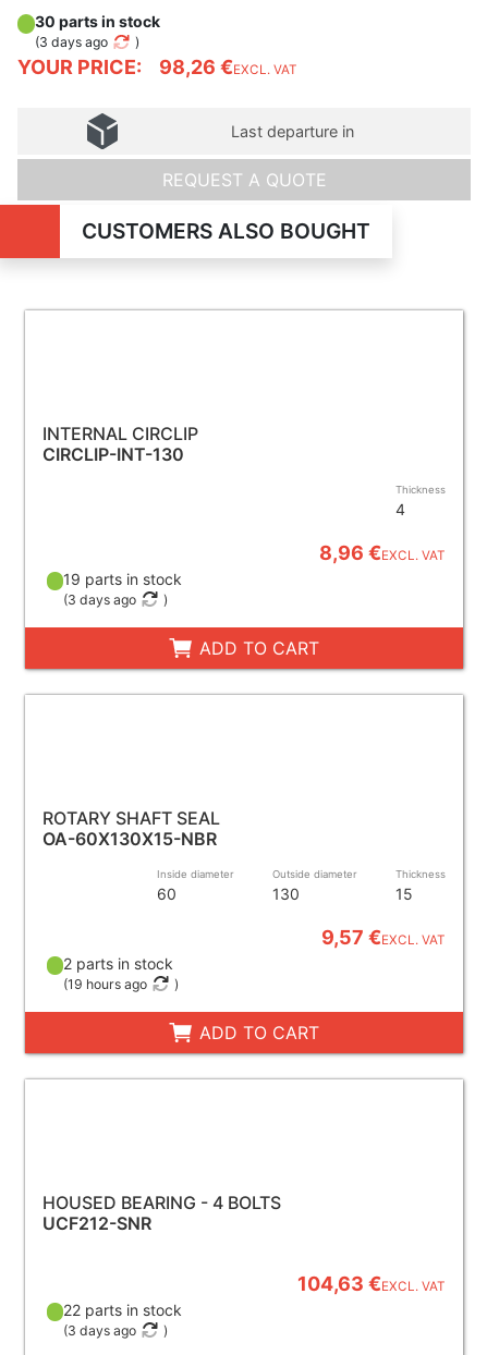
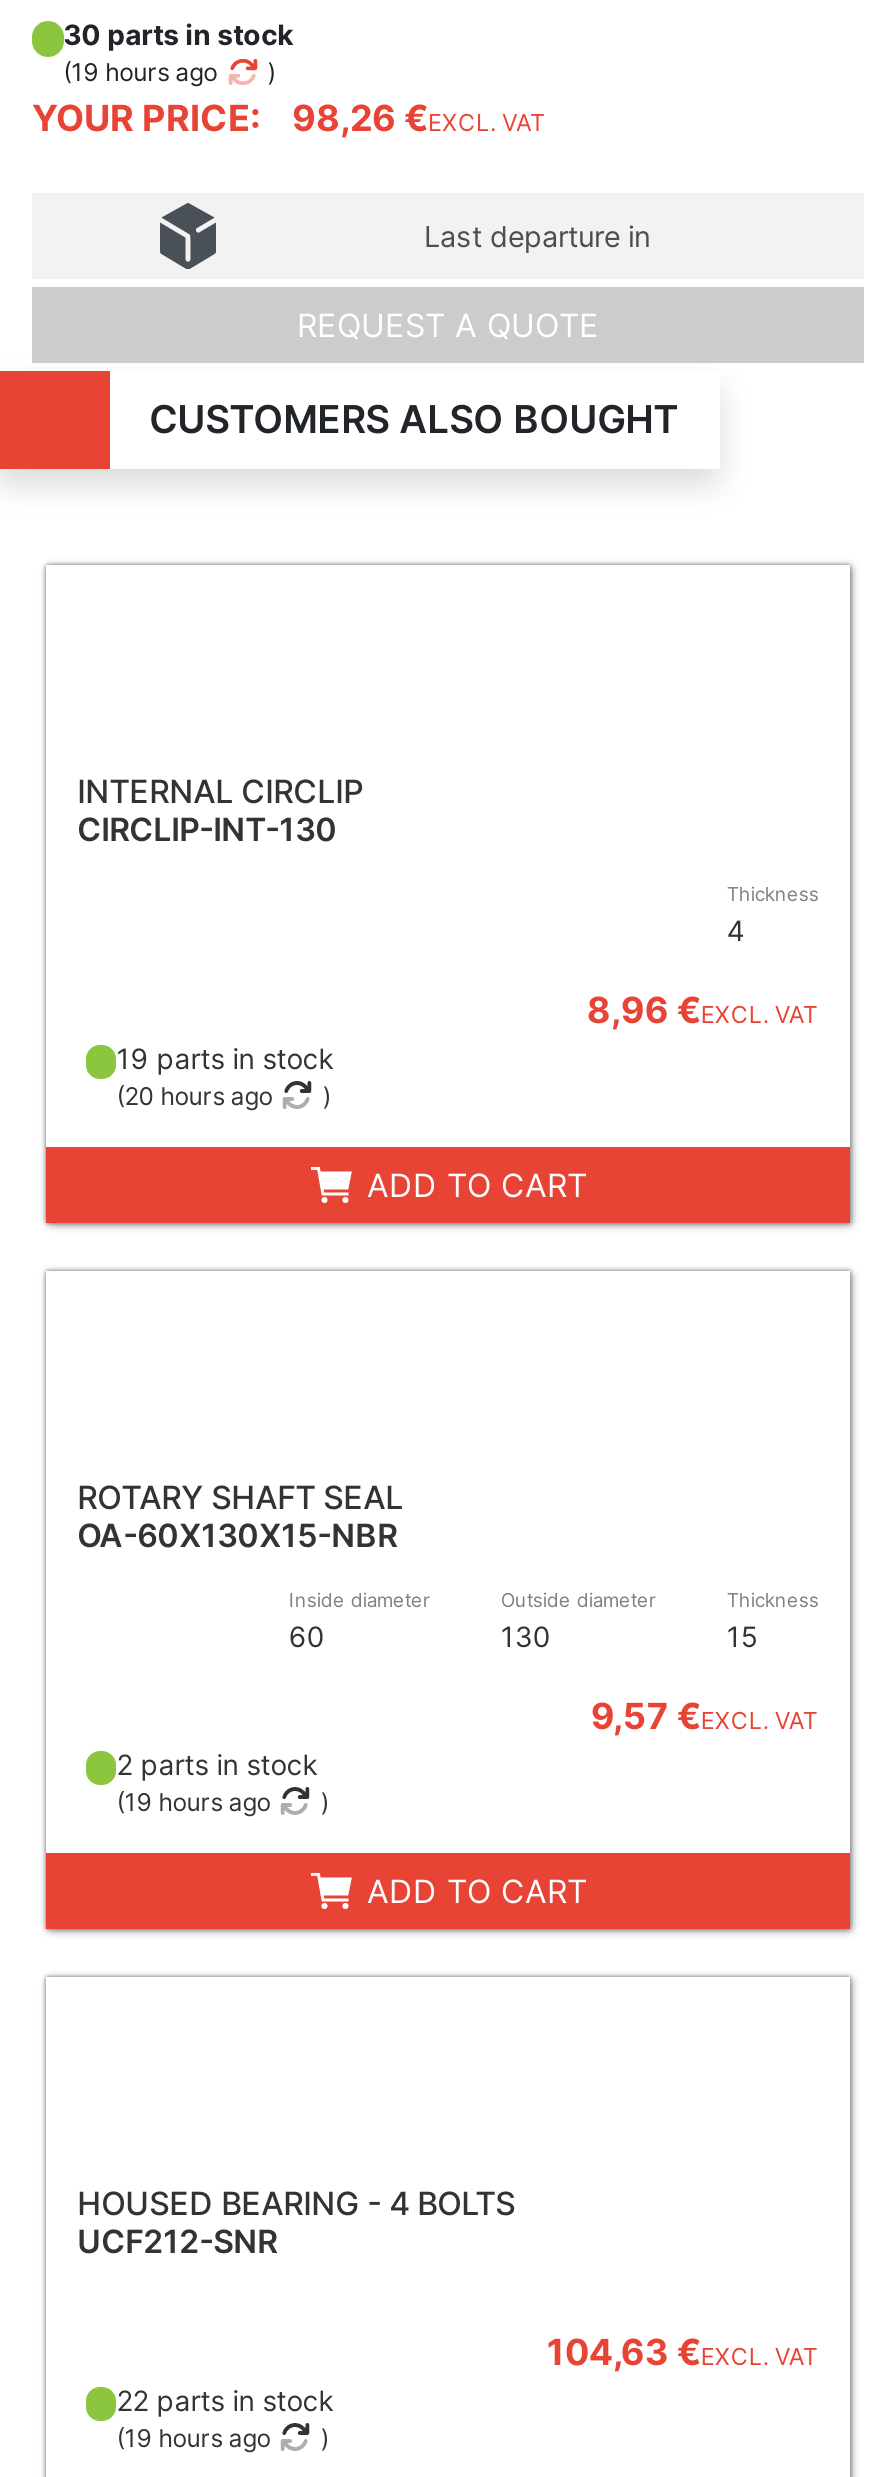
[34,34,107,50] (3 days ago -> [63,57,217,87] (19 hours ago
[63,591,136,607] (3 days ago -> [116,1080,272,1110] (20 hours ago
[63,1322,136,1338] (3 days ago -> [116,2422,270,2452] (19 hours ago

